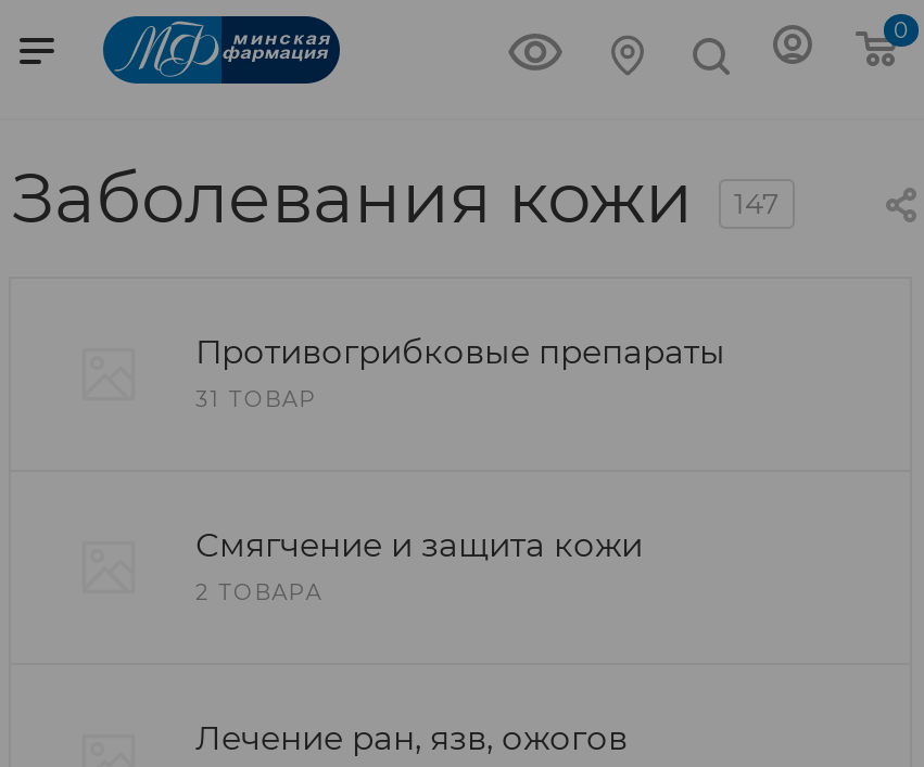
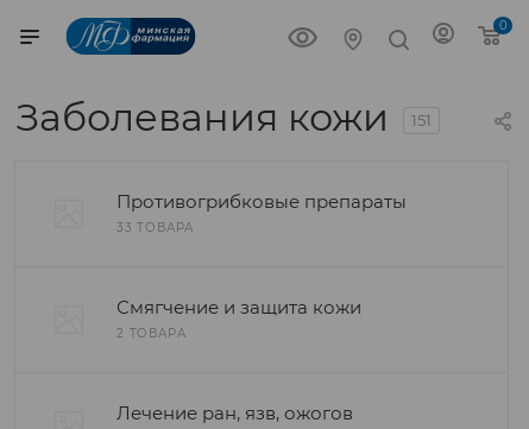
[11,155,780,240] Заболевания кожи 147 -> [15,94,432,140] Заболевания кожи 151
[195,385,316,413] 31 ТОВАР -> [116,220,194,235] 33 ТОВАРА

